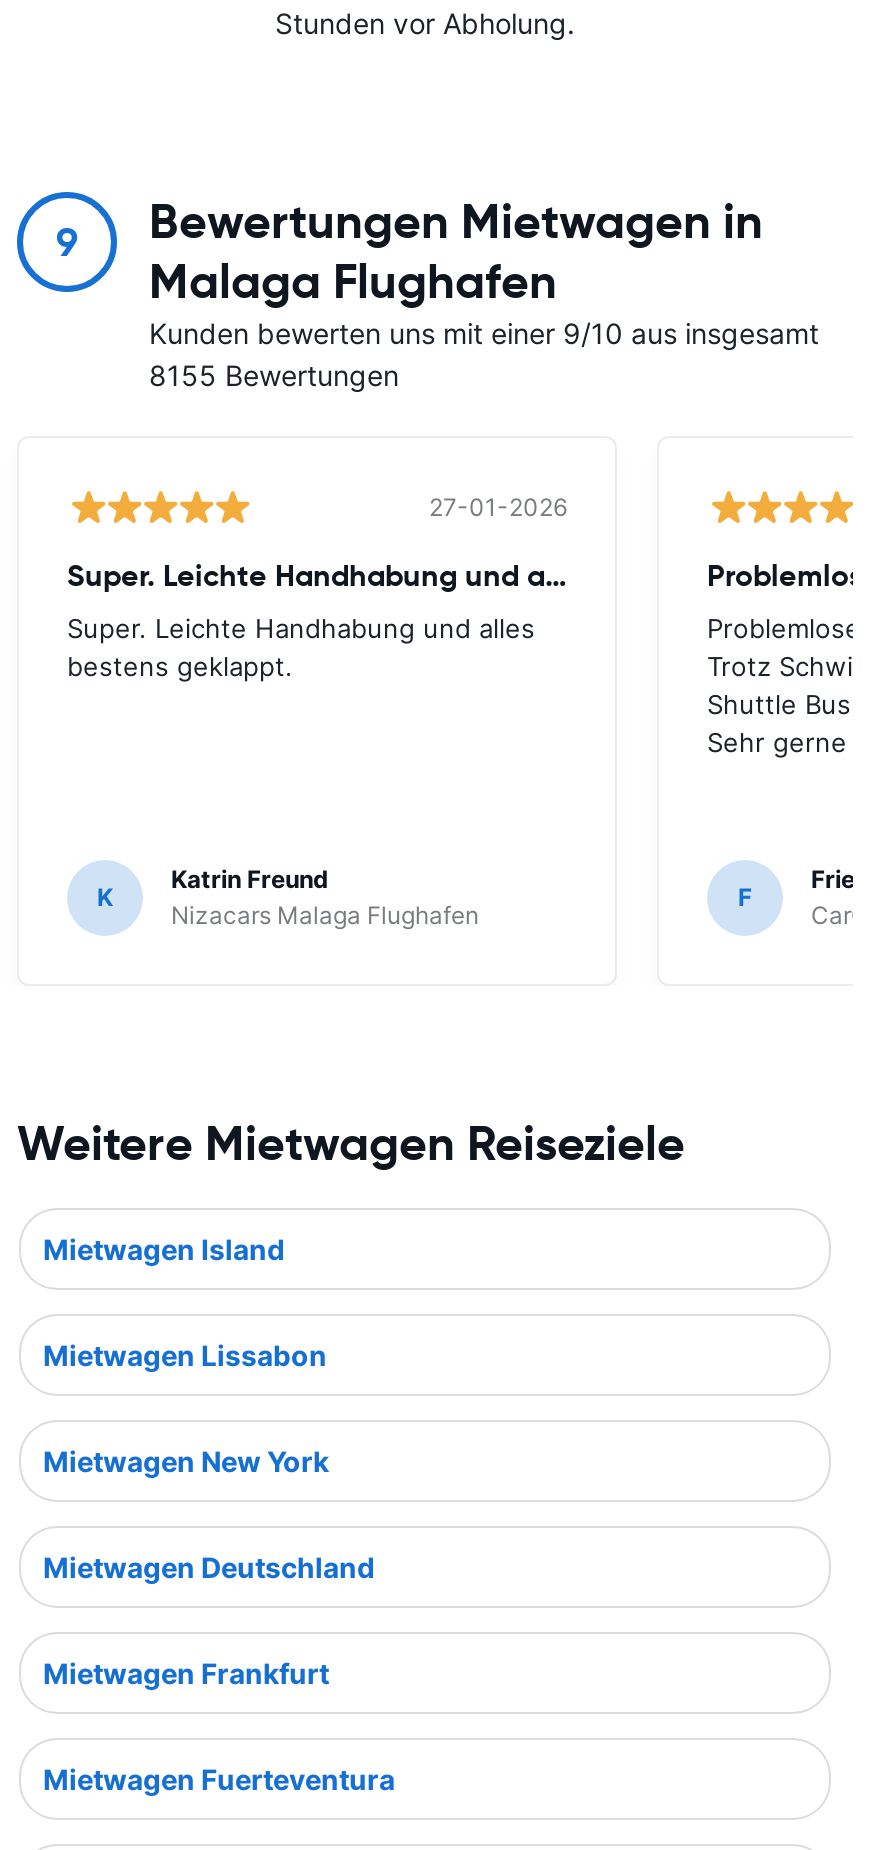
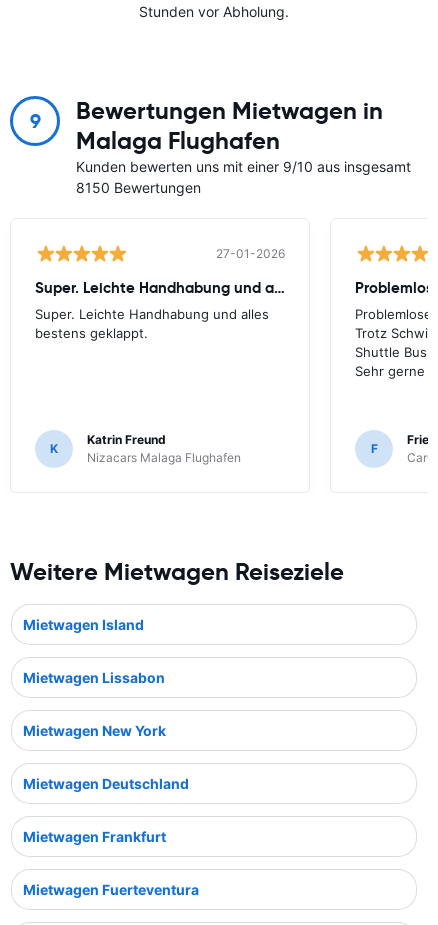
[149,358,399,392] 8155 Bewertungen -> [76,179,201,196] 8150 Bewertungen

